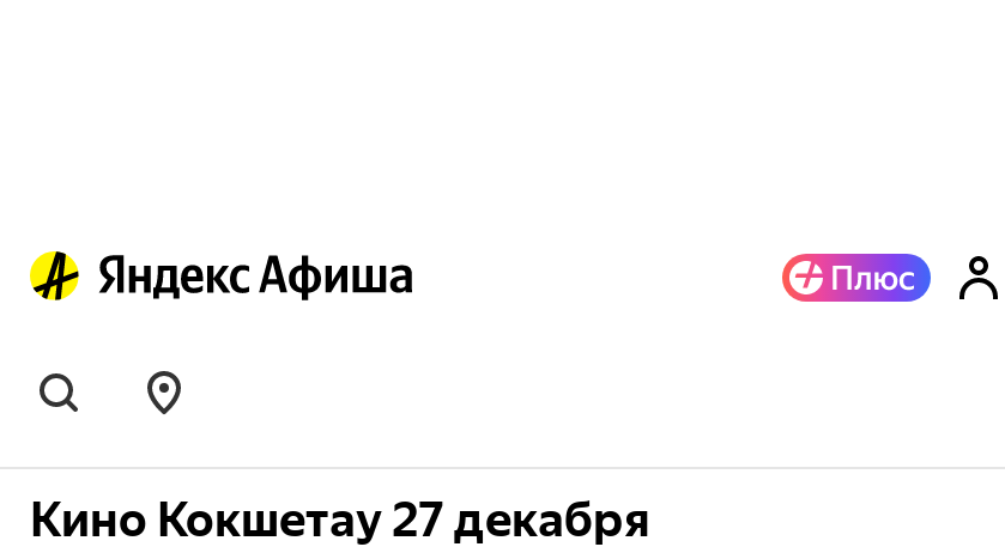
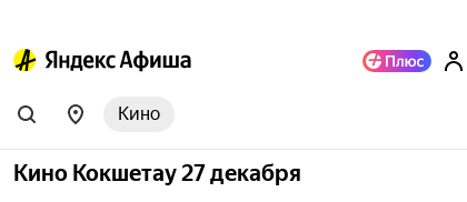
none -> [118,103,160,124] Кино

